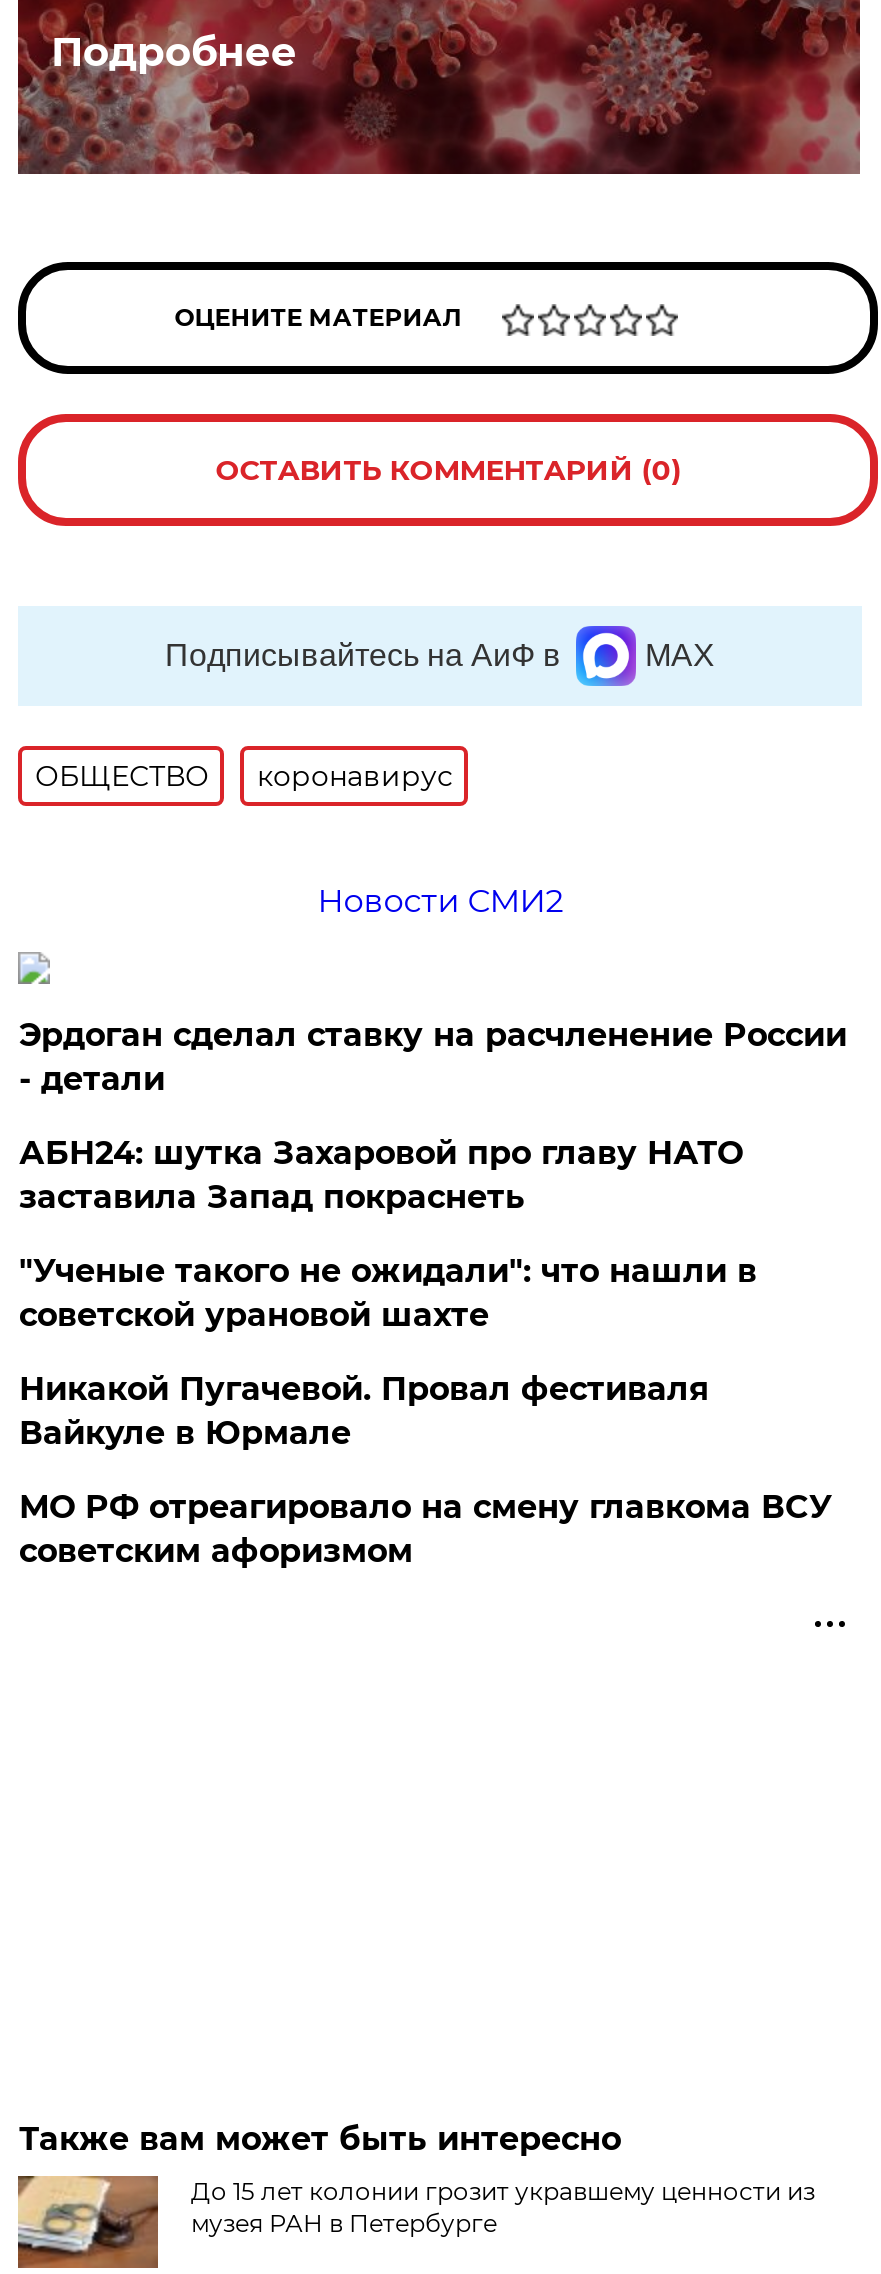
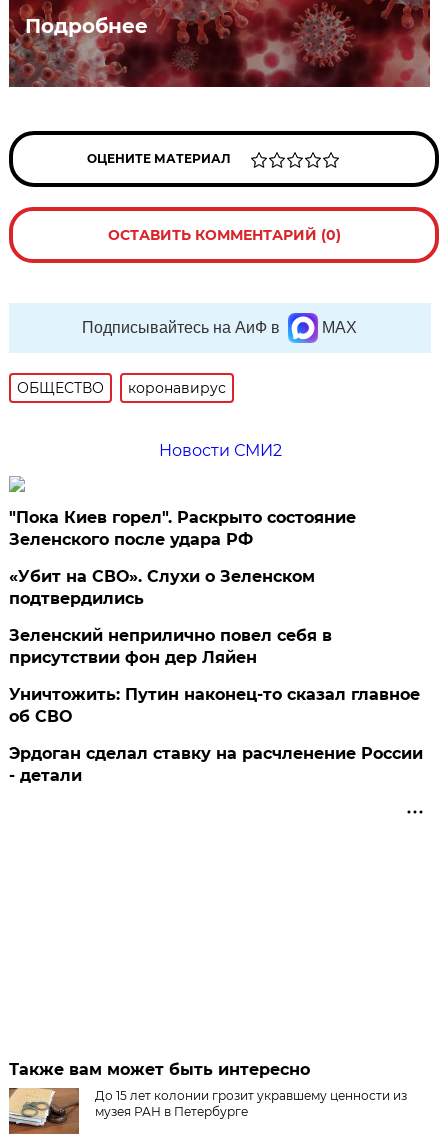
none -> [9,508,420,726] "Пока Киев горел". Раскрыто состояние | Зеленского после удара РФ | «Убит на СВО». Слухи о Зеленском | подтвердились | Зеленский неприлично повел cебя в | присутствии фон дер Ляйен | Уничтожить: Путин наконец-то сказал главное | об СВО
moved [19,1016,847,1098] -> [9,744,423,785]: Эрдоган сделал ставку на расчленение России | - детали
[19,1134,833,1570] АБН24: шутка Захаровой про главу НАТО | заставила Запад покраснеть | "Ученые такого не ожидали": что нашли в | советской урановой шахте | Никакой Пугачевой. Провал фестиваля | Вайкуле в Юрмале | МО РФ отреагировало на смену главкома ВСУ | советским афоризмом -> none

